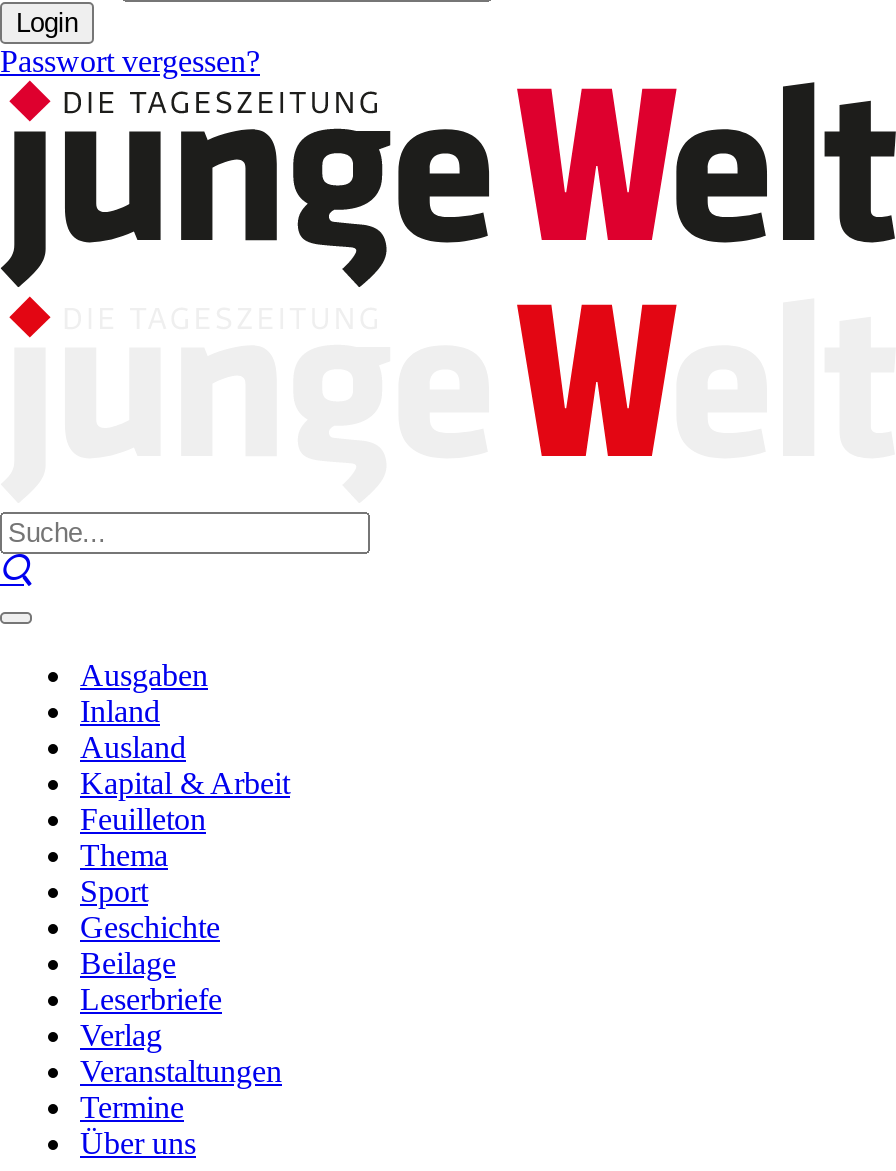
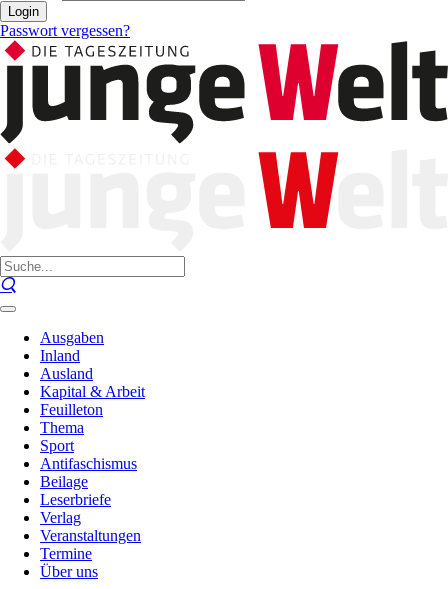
[80,910,220,944] Geschichte -> [40,455,137,472] Antifaschismus

